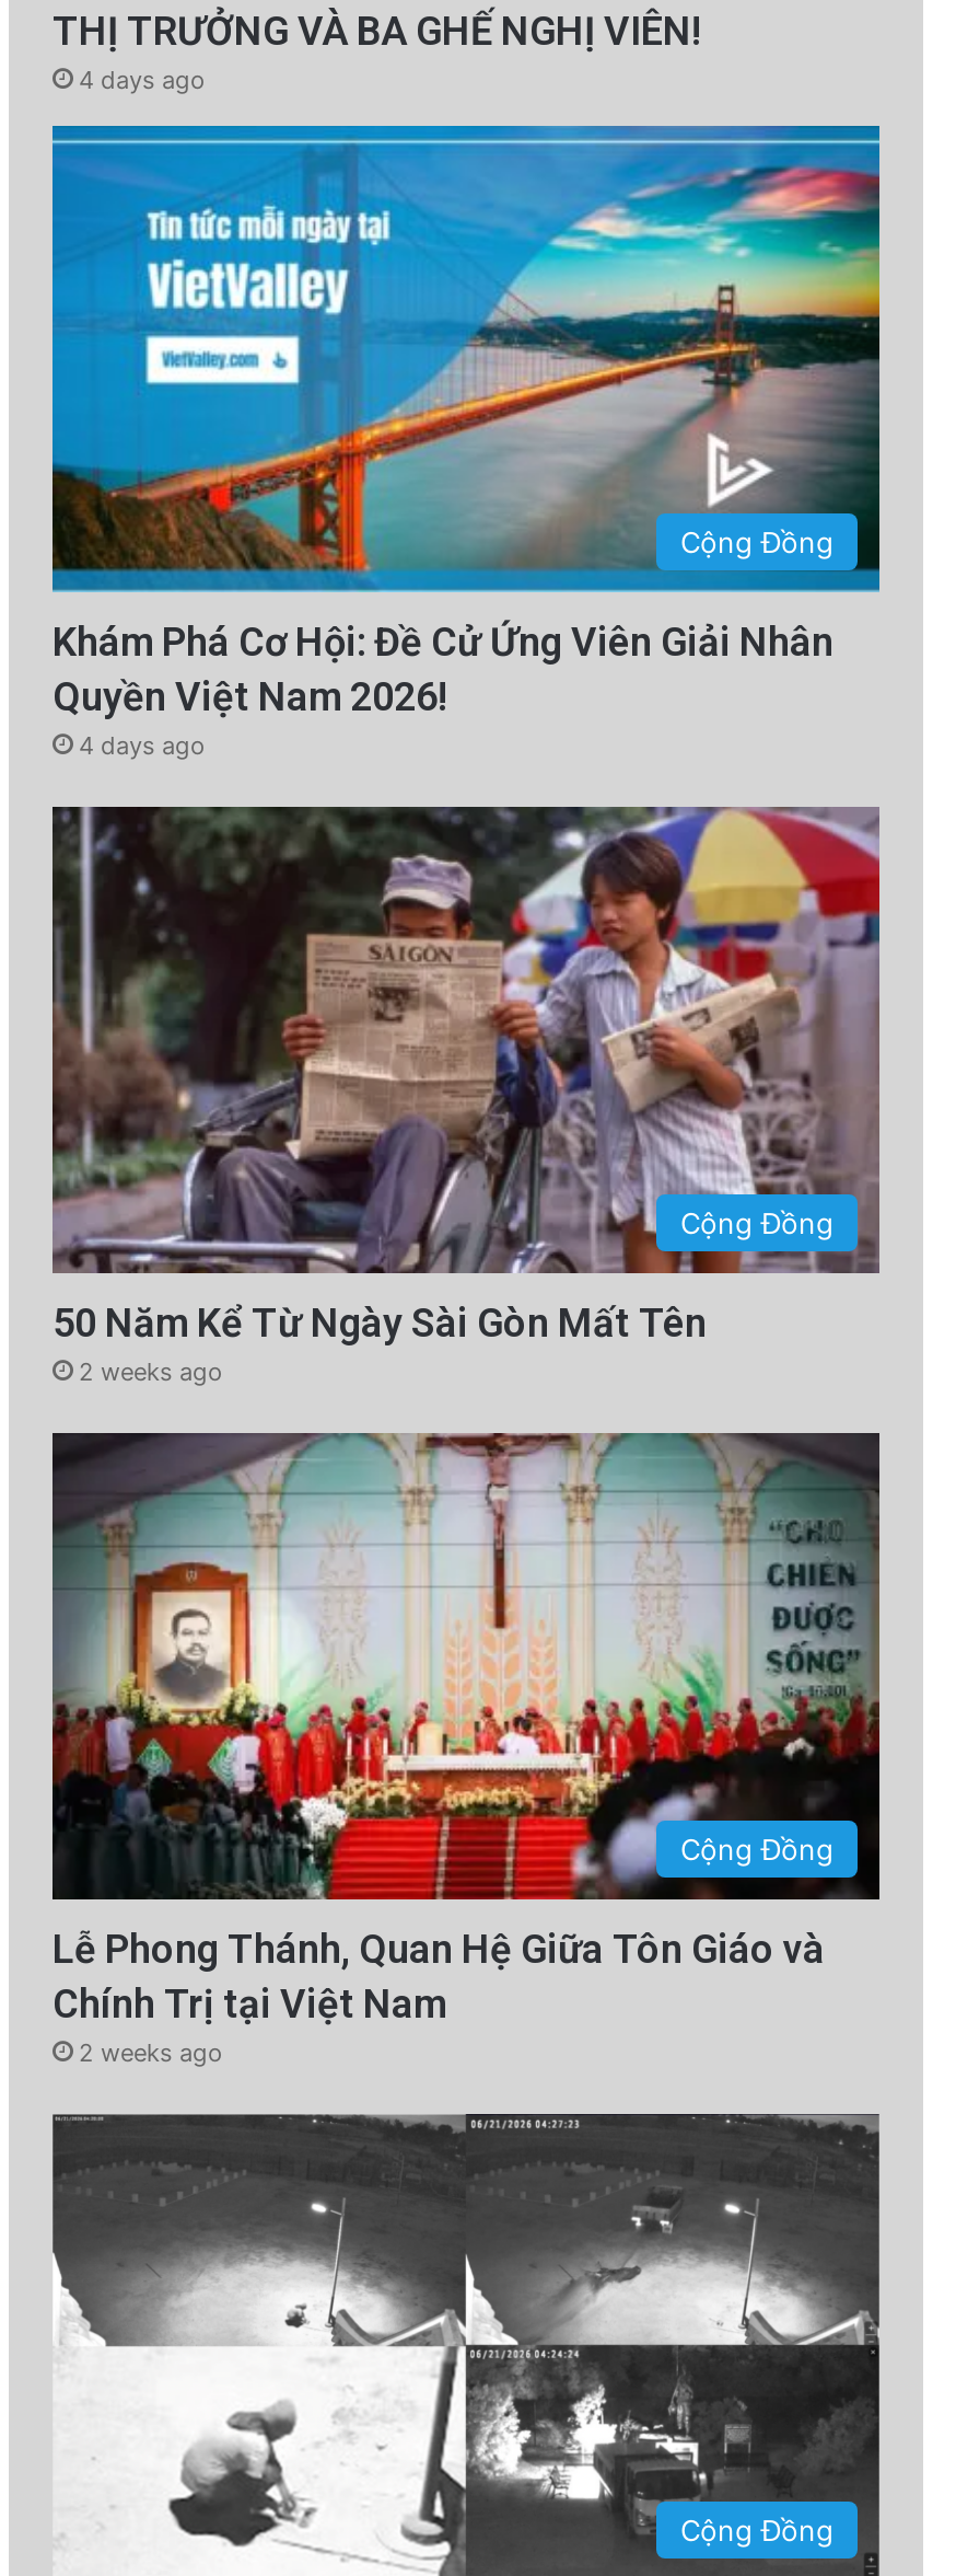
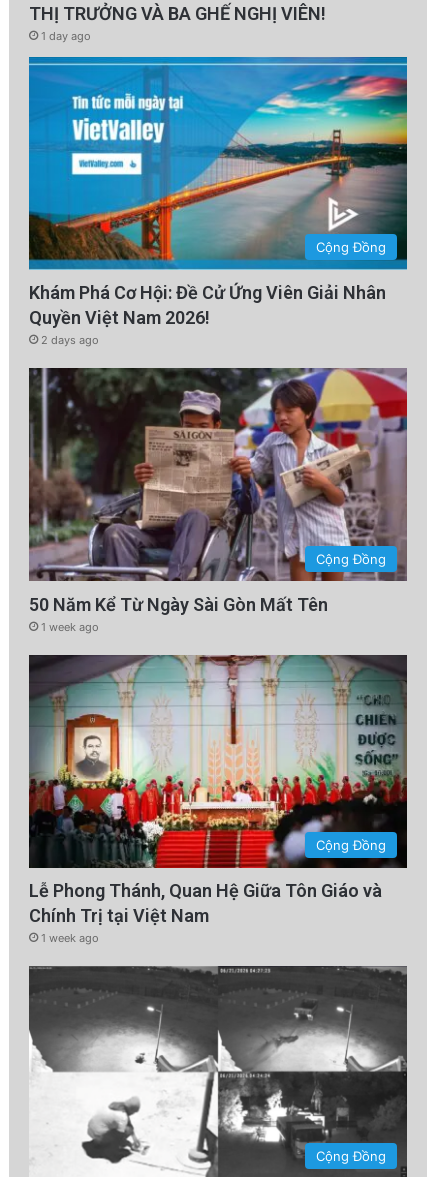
[79,64,206,94] 4 days ago -> [41,29,91,43] 1 day ago
[79,730,206,760] 4 days ago -> [41,333,99,347] 2 days ago
[79,1356,223,1387] 2 weeks ago -> [41,619,99,633] 1 week ago
[79,2038,223,2068] 2 weeks ago -> [41,931,99,945] 1 week ago

